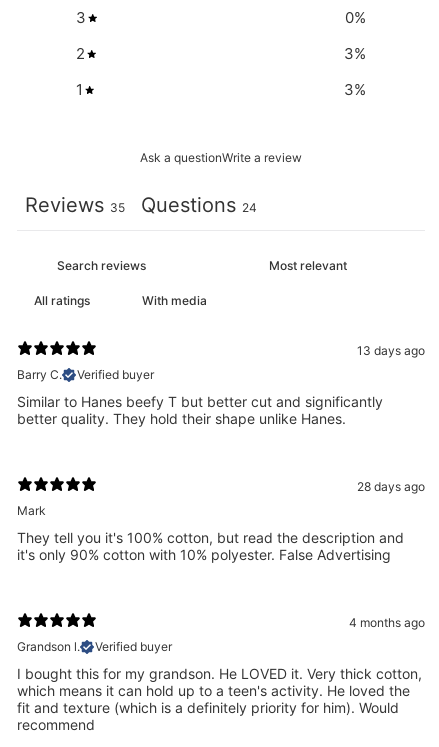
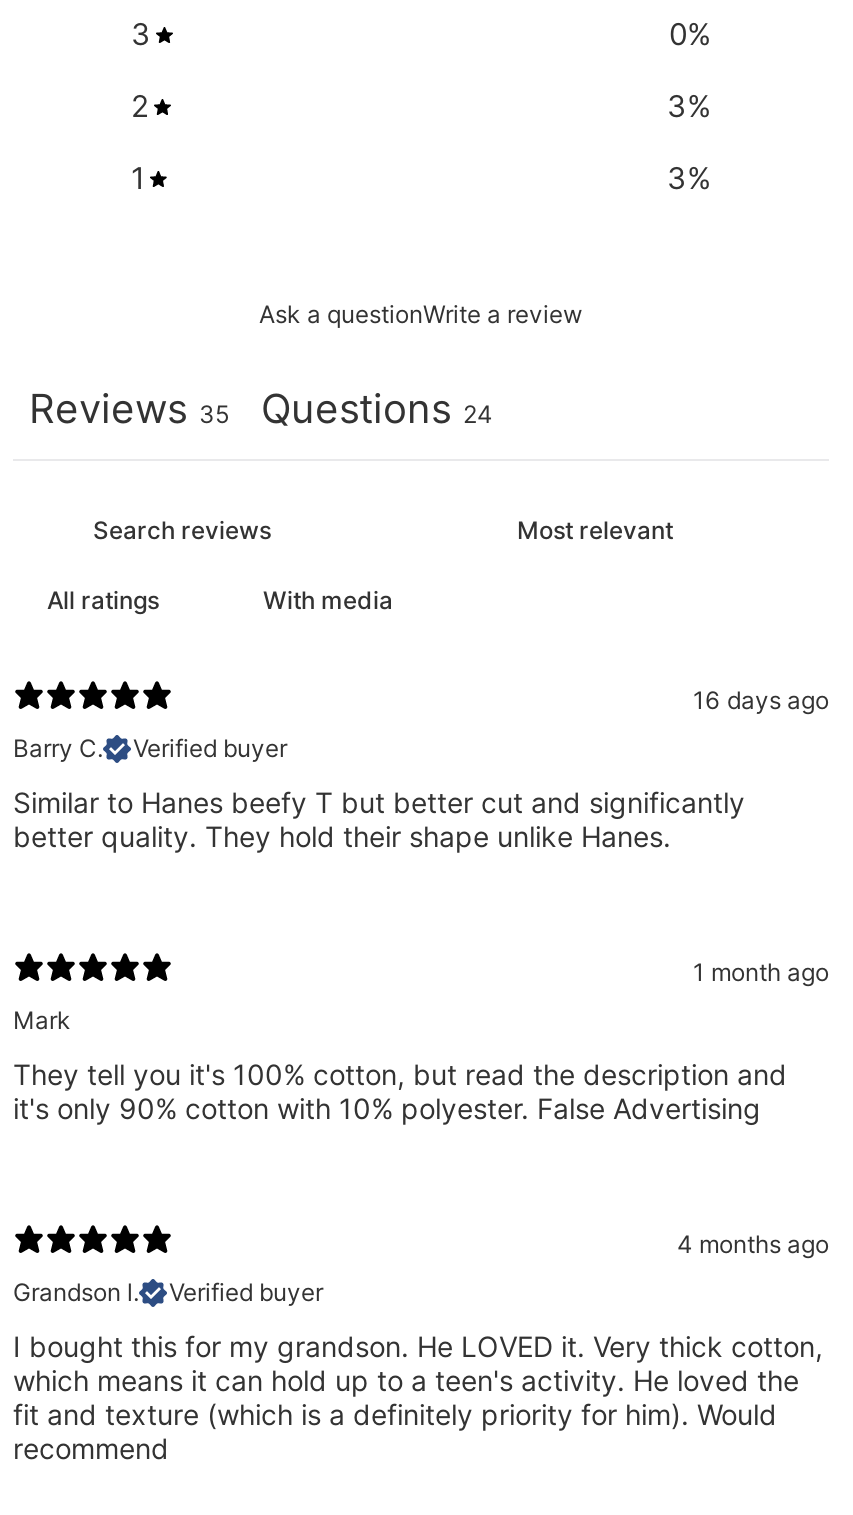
[357,343,425,358] 13 days ago -> [693,686,829,716] 16 days ago
[357,479,425,494] 28 days ago -> [693,958,829,988] 1 month ago

